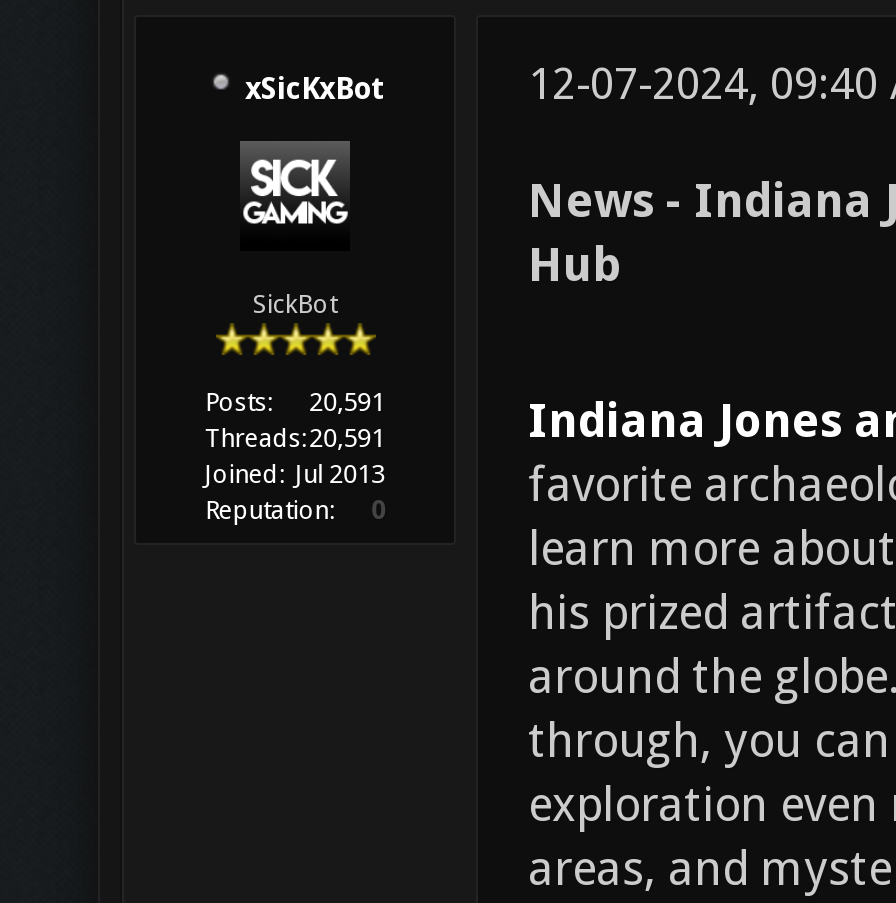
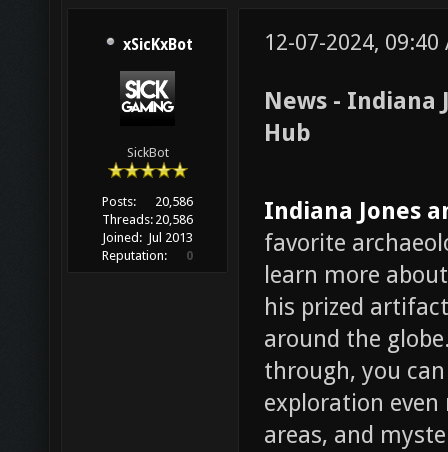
[205,388,385,418] Posts: 20,591 -> [102,194,193,209] Posts: 20,586
[205,424,385,454] Threads: 20,591 -> [102,212,193,227] Threads: 20,586

